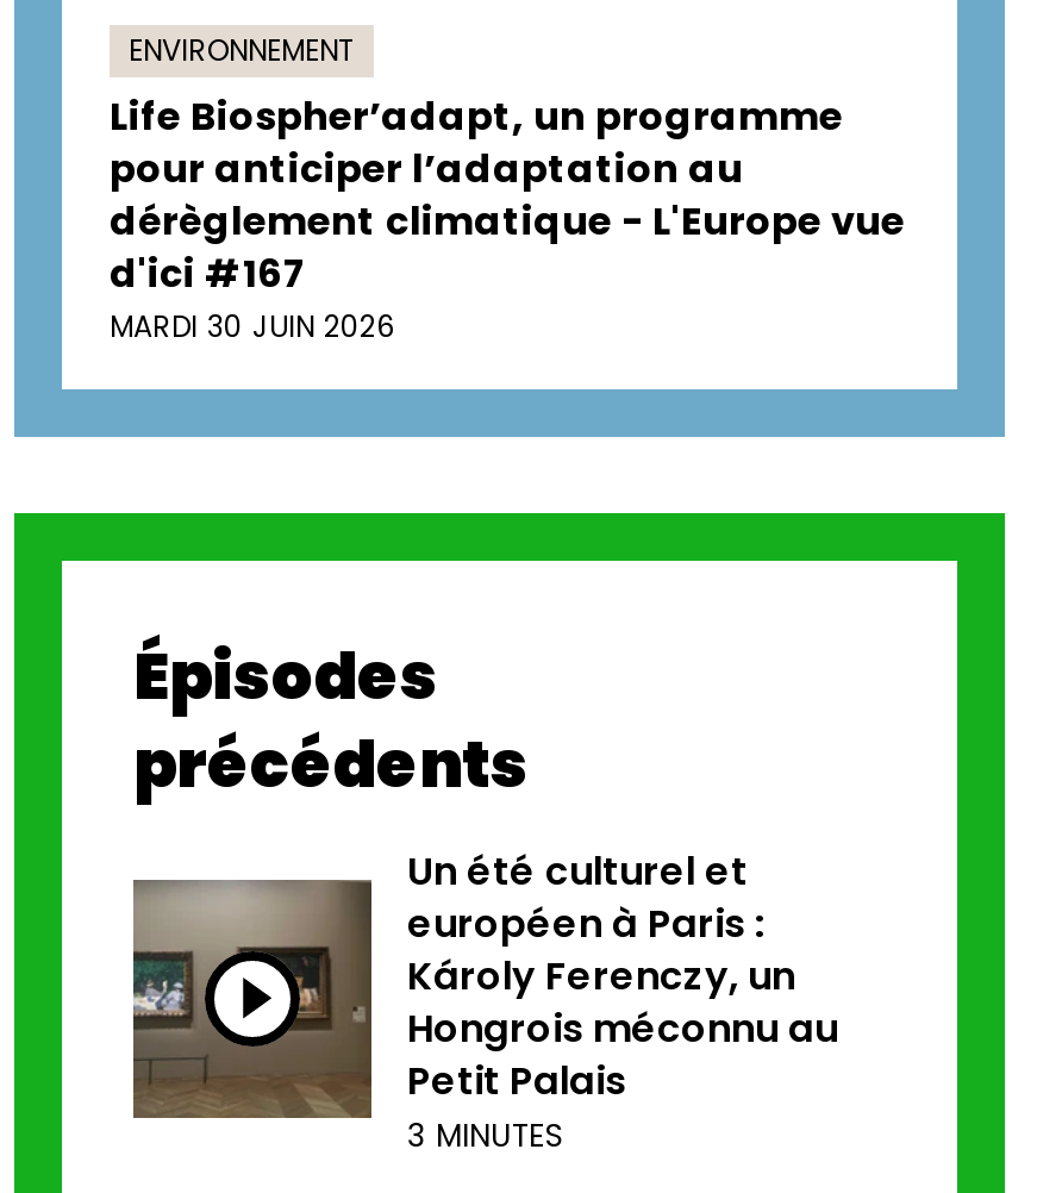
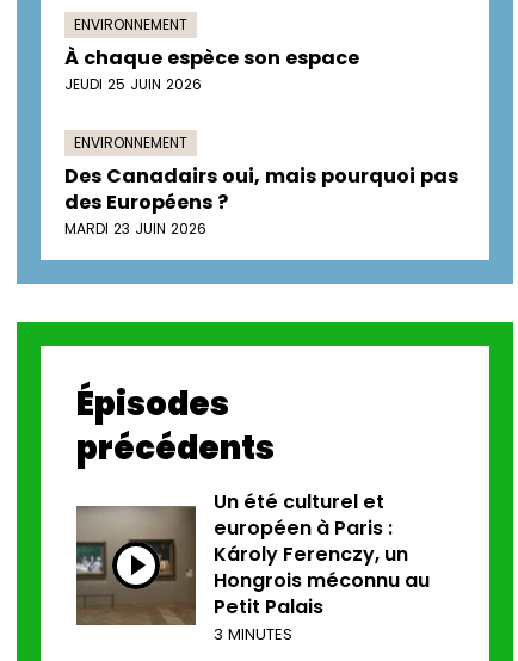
[110,90,905,347] Life Biospher’adapt, un programme | pour anticiper l’adaptation au | dérèglement climatique - L'Europe vue | d'ici #167 | MARDI 30 JUIN 2026 -> [64,45,458,239] À chaque espèce son espace | JEUDI 25 JUIN 2026 | ENVIRONNEMENT | Des Canadairs oui, mais pourquoi pas | des Européens ? | MARDI 23 JUIN 2026

